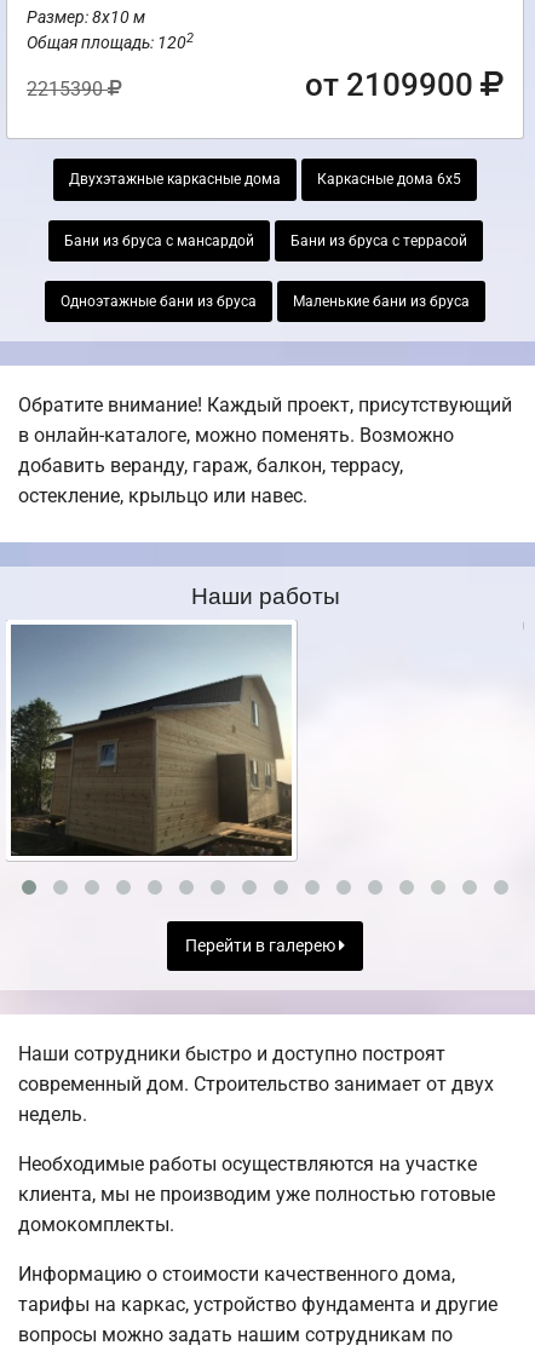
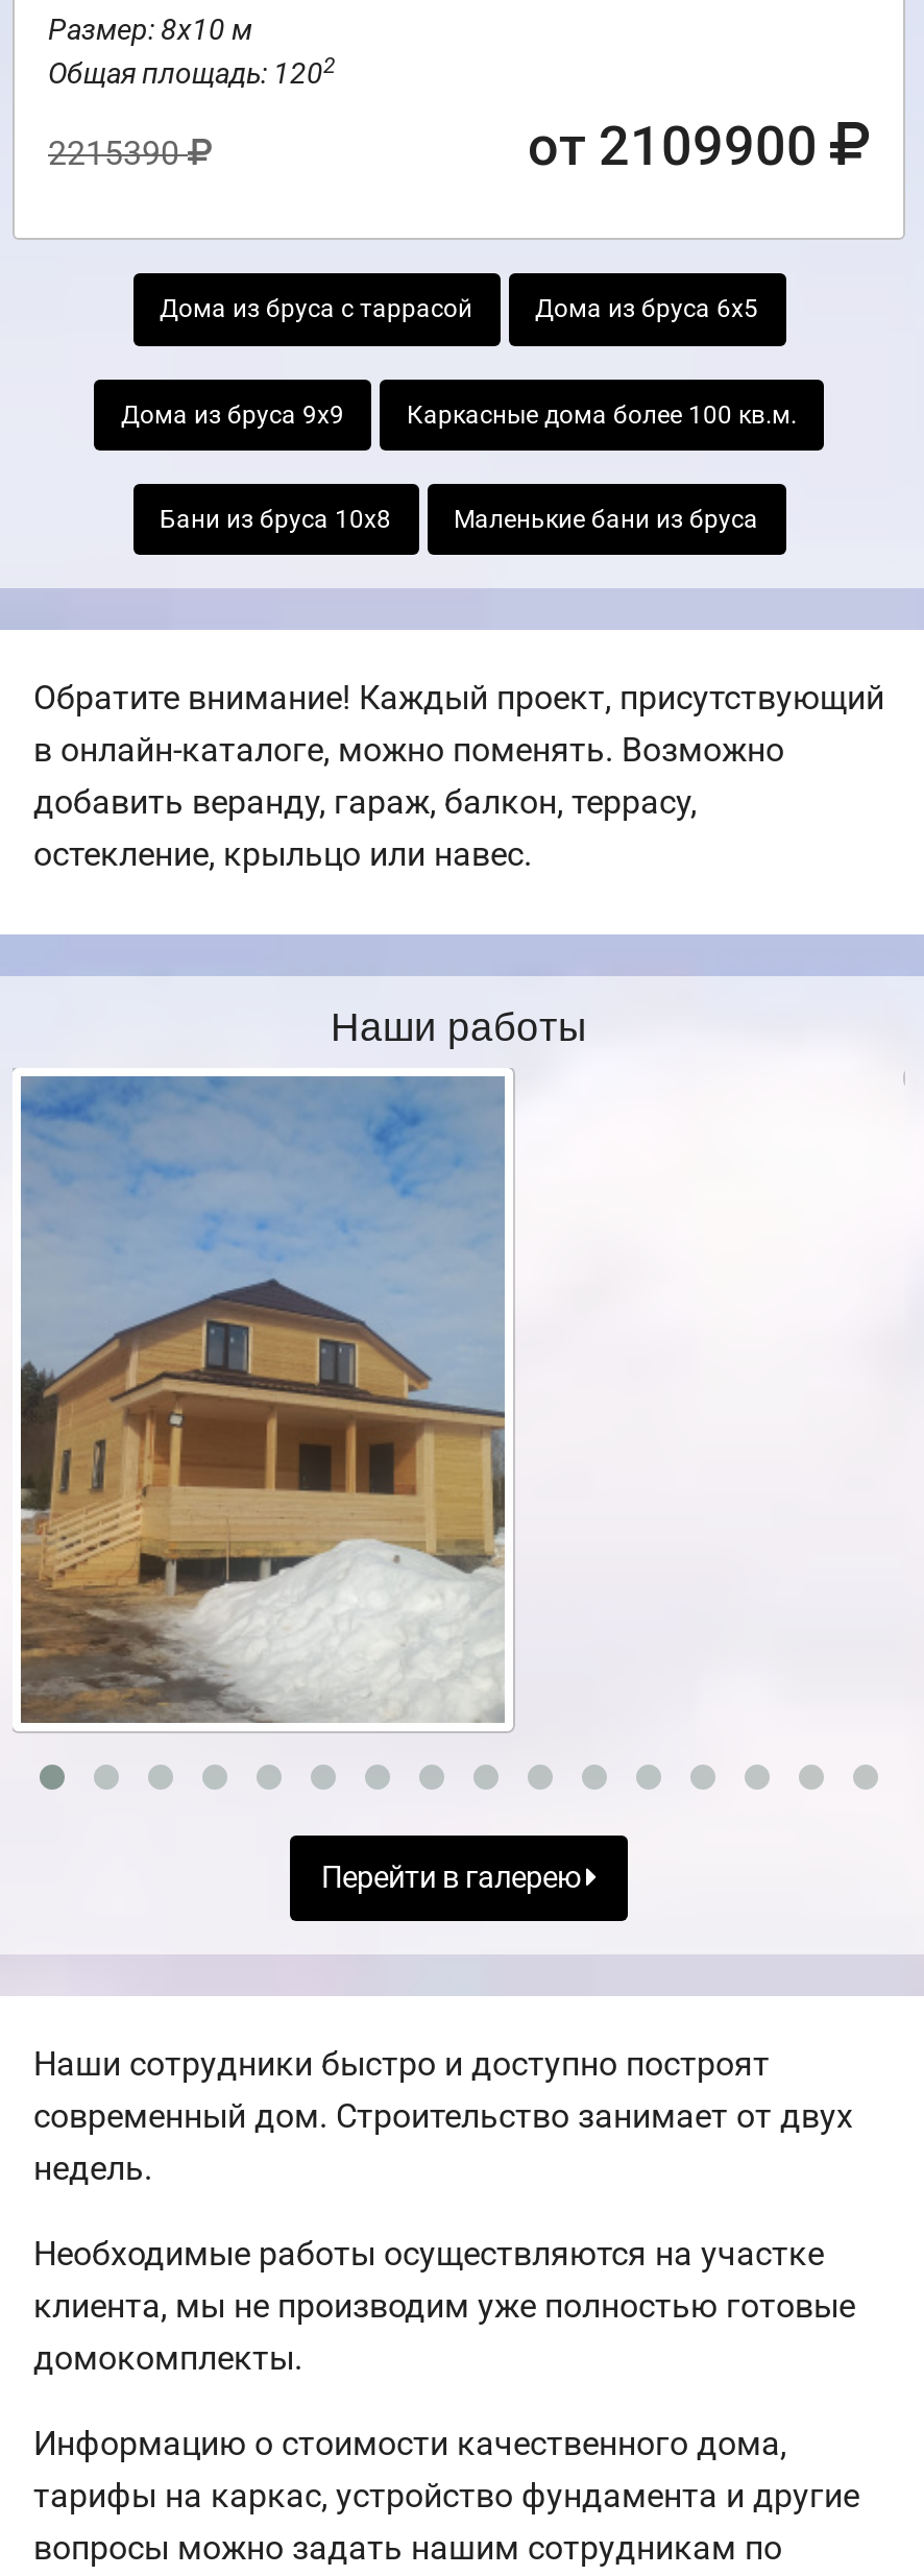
[69,171,461,188] Двухэтажные каркасные дома | Каркасные дома 6х5 -> [160,295,758,324] Дома из бруса с таррасой | Дома из бруса 6х5
[64,232,467,249] Бани из бруса с мансардой | Бани из бруса с террасой -> [121,400,797,429] Дома из бруса 9х9 | Каркасные дома более 100 кв.м.
[61,293,257,310] Одноэтажные бани из бруса -> [160,505,391,534] Бани из бруса 10х8
[11,627,292,857] [image] -> [19,1078,507,1723] [image]

